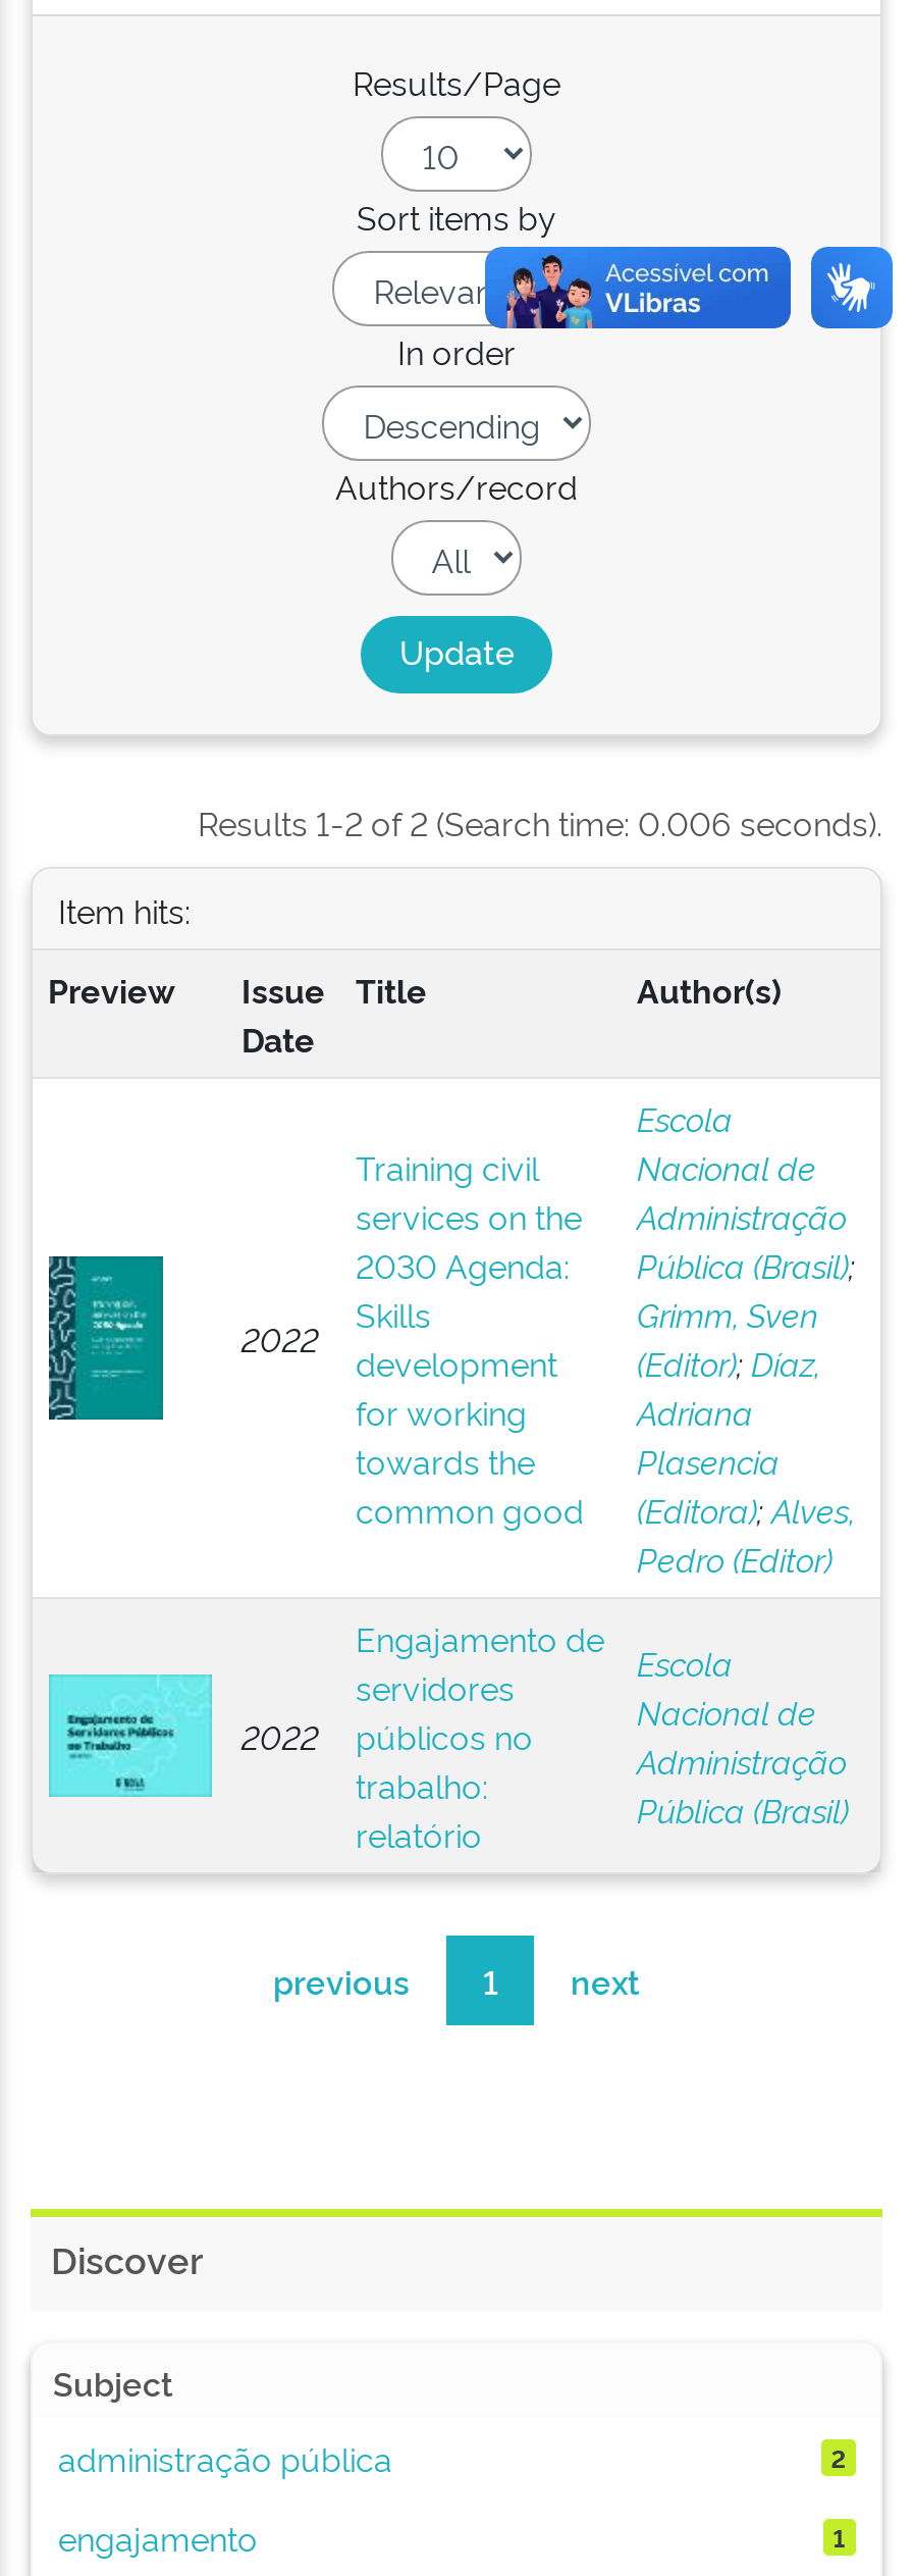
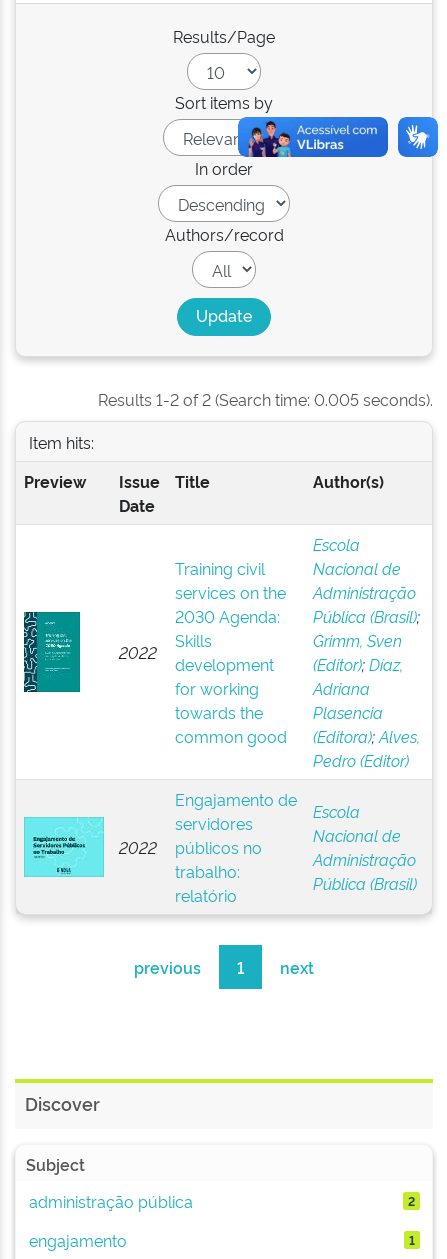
[198,800,882,844] Results 1-2 of 2 (Search time: 0.006 seconds). -> [98,388,433,410] Results 1-2 of 2 (Search time: 0.005 seconds).

